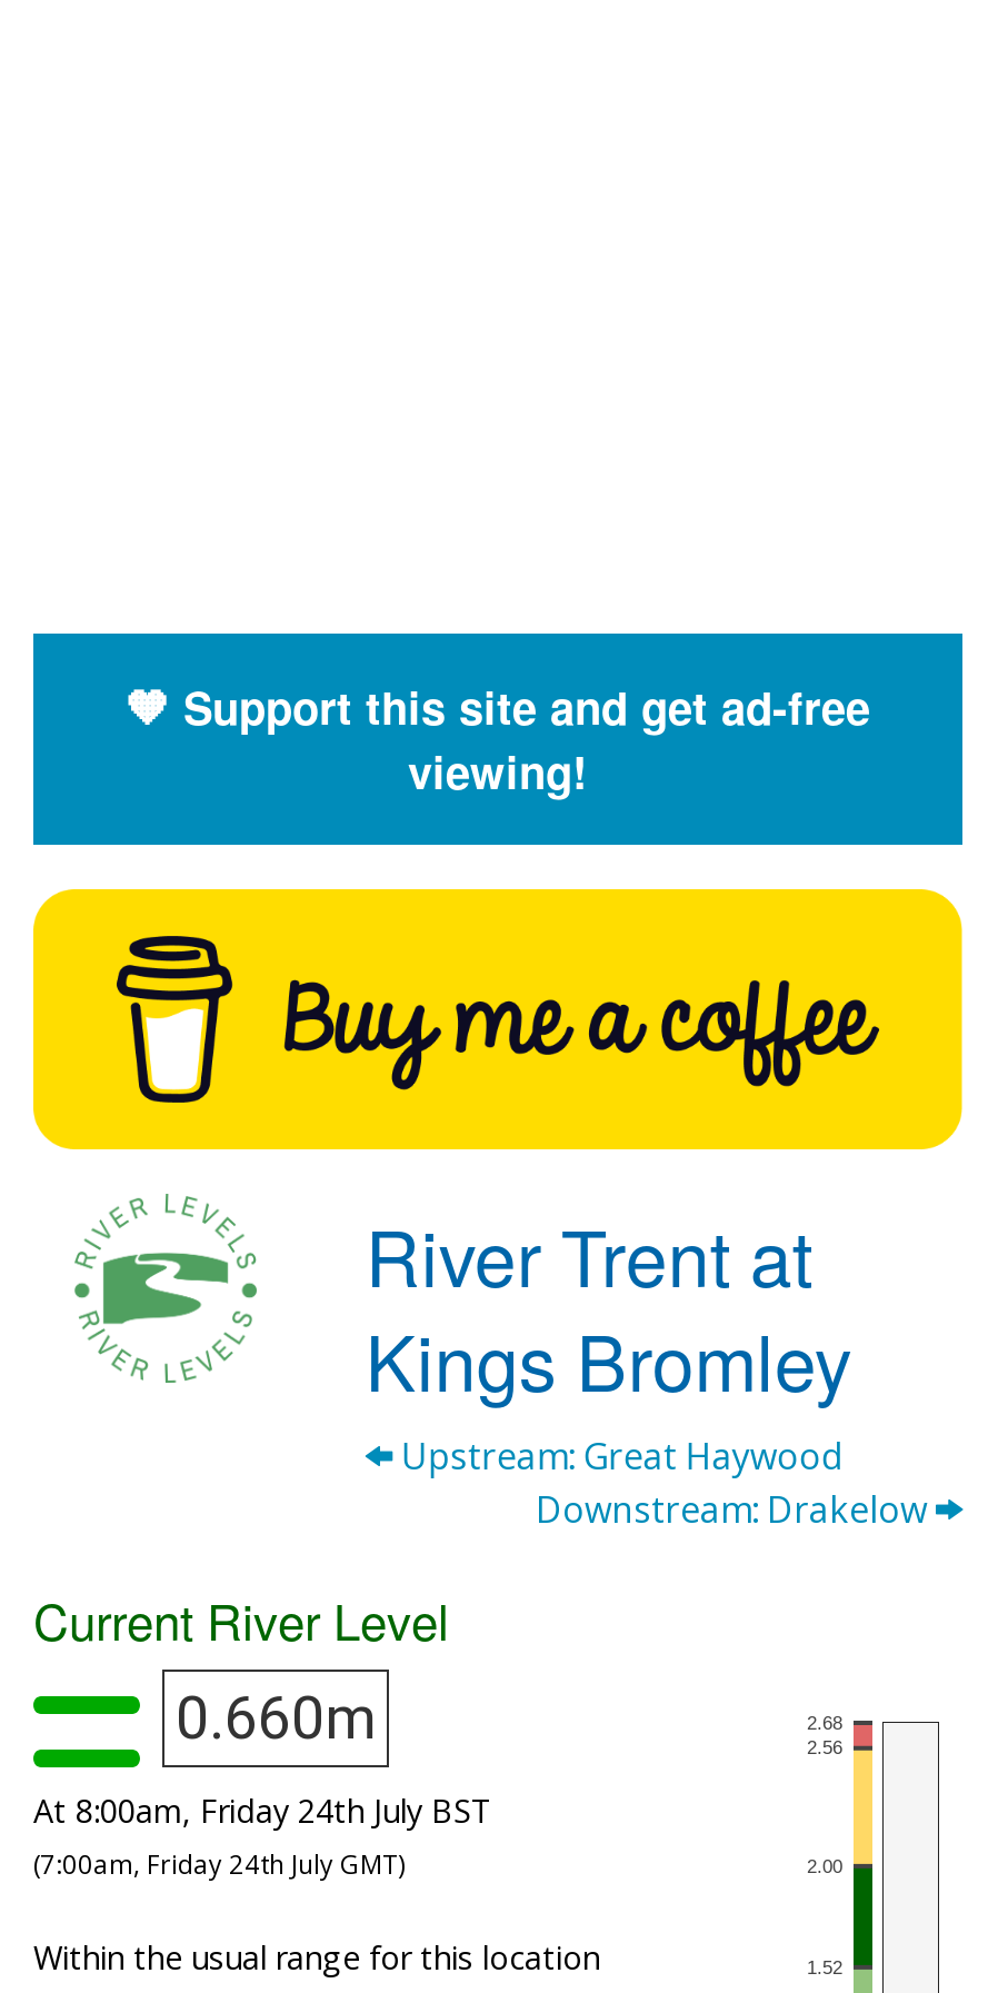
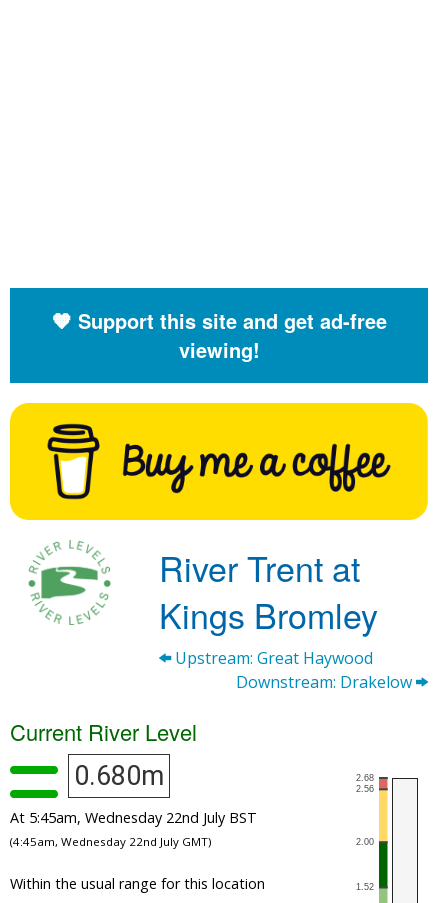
[176,1683,376,1754] 0.660m -> [74,760,164,792] 0.680m
[33,1789,493,1881] At 8:00am, Friday 24th July BST | (7:00am, Friday 24th July GMT) -> [10,808,257,849] At 5:45am, Wednesday 22nd July BST | (4:45am, Wednesday 22nd July GMT)

